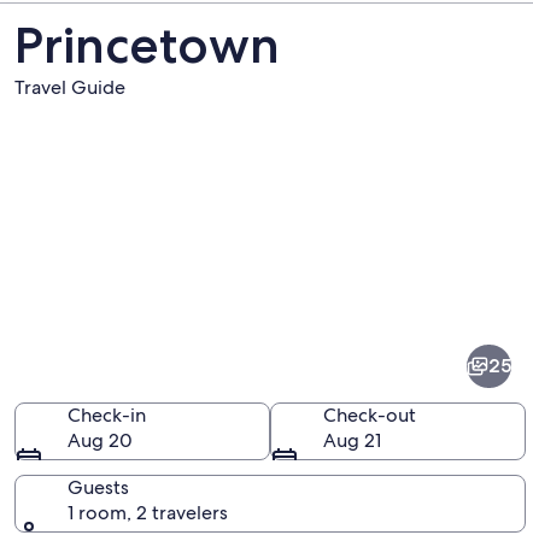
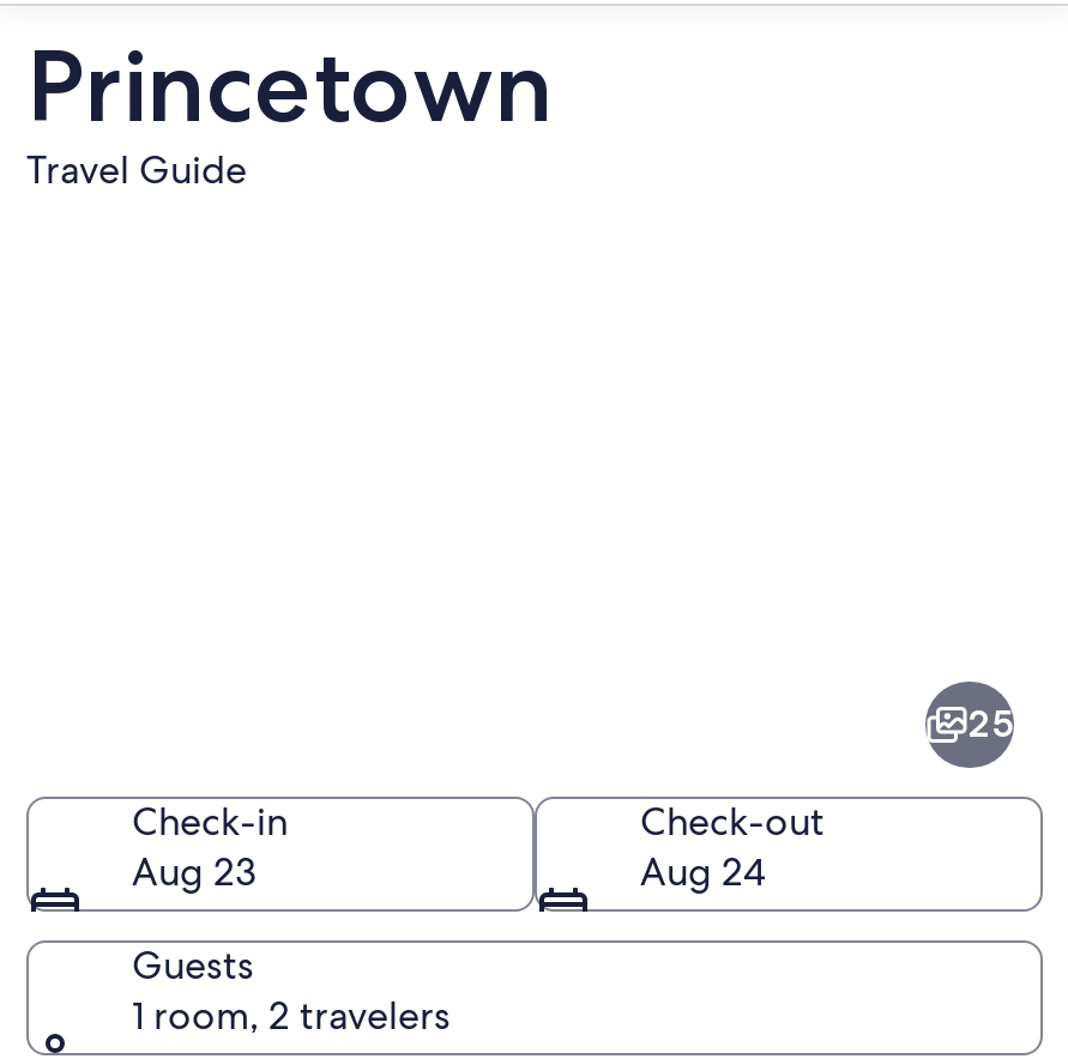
[68,427,133,452] Aug 20 -> [132,846,257,896] Aug 23
[323,427,381,452] Aug 21 -> [640,846,765,896] Aug 24

